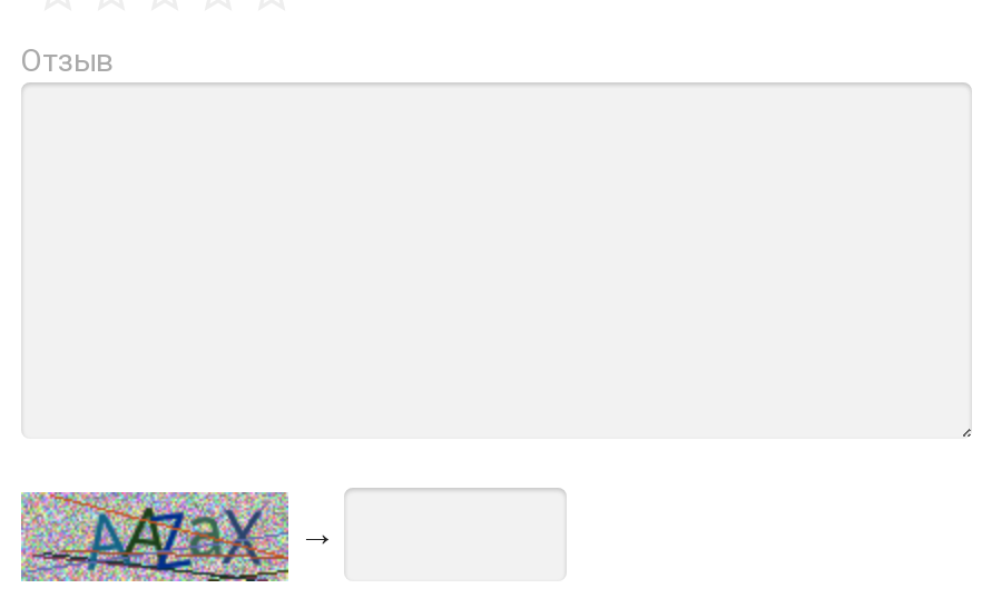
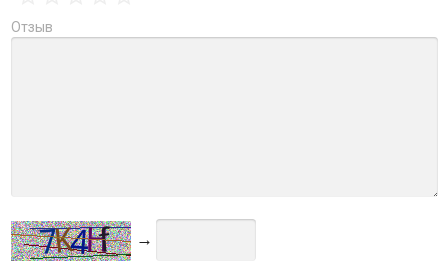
[21,492,291,584] [image] -> [10,220,132,262] [image]

